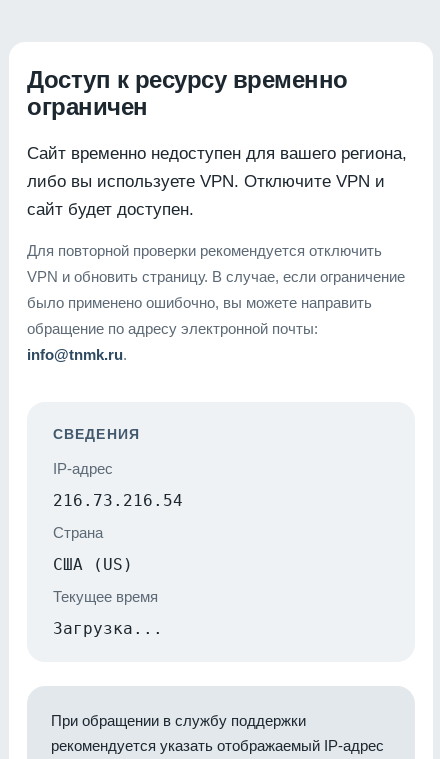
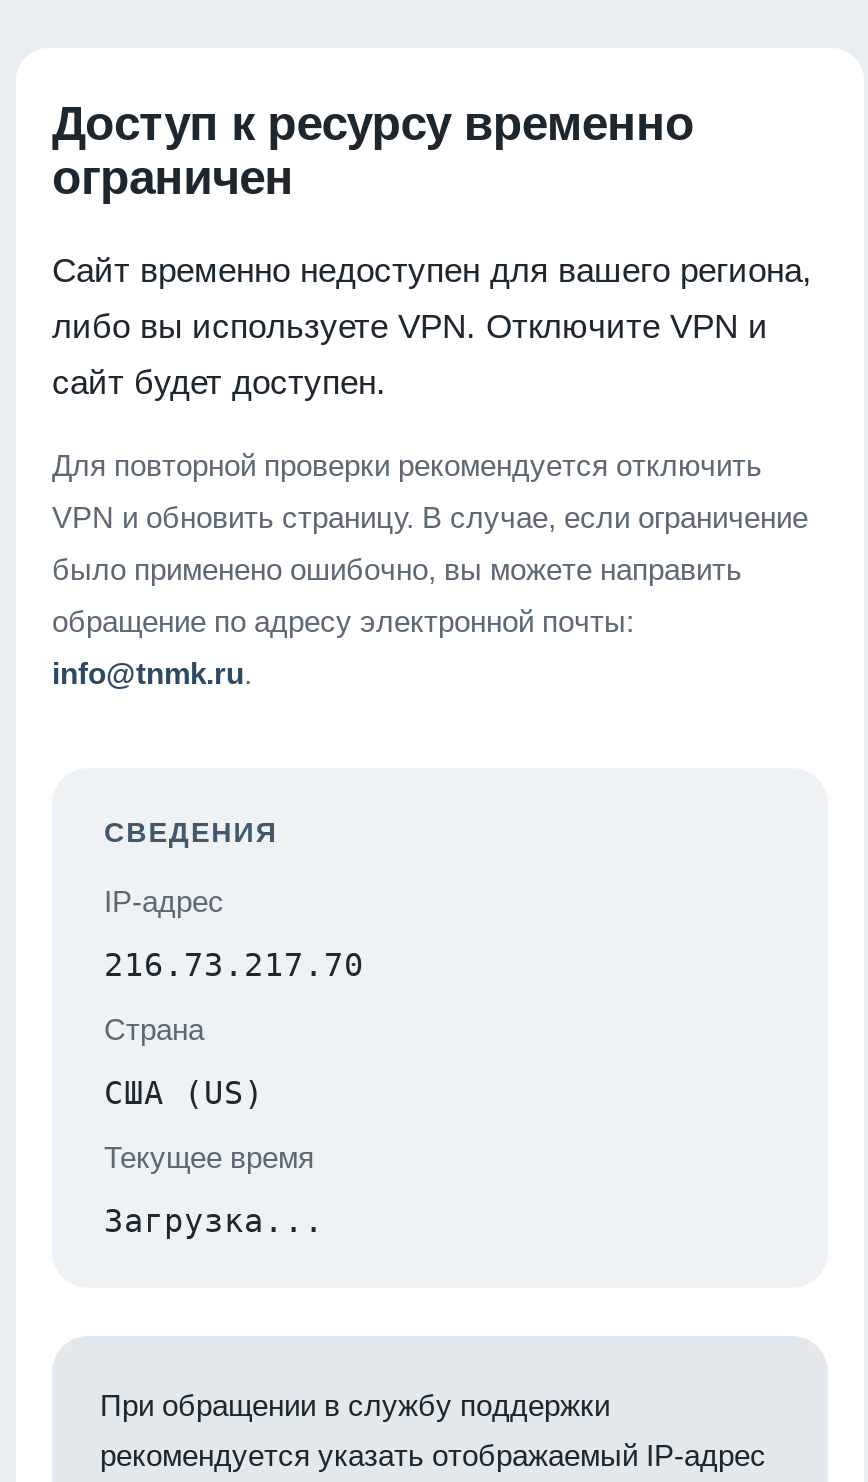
[53,490,183,509] 216.73.216.54 -> [104,945,364,983] 216.73.217.70

